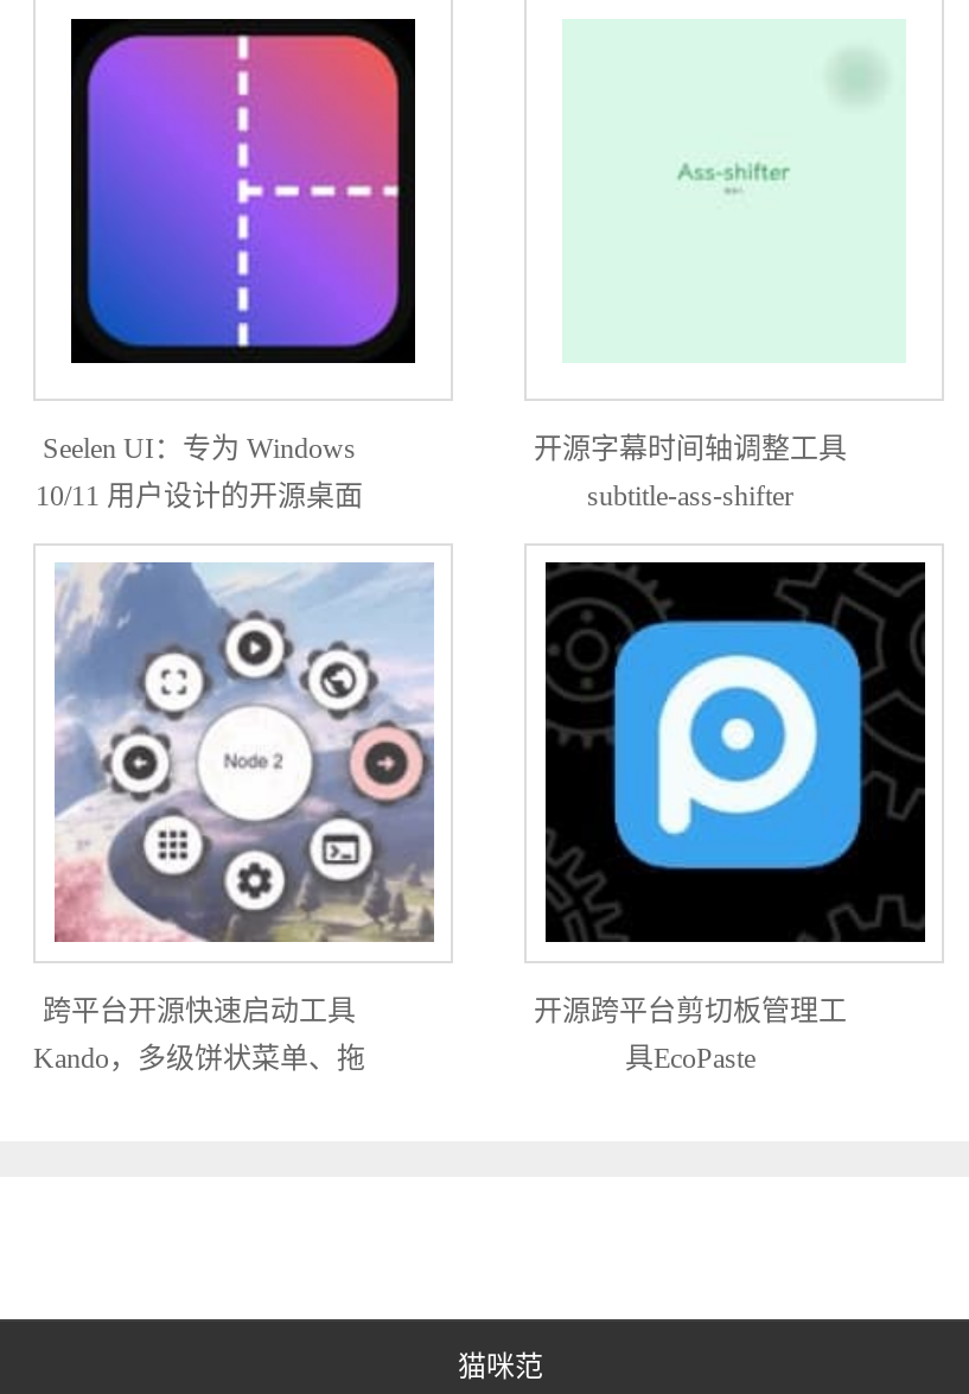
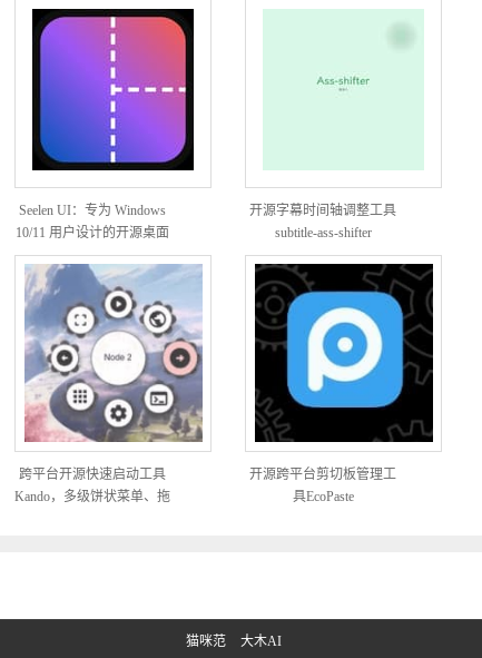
none -> [240,633,282,649] 大木AI

